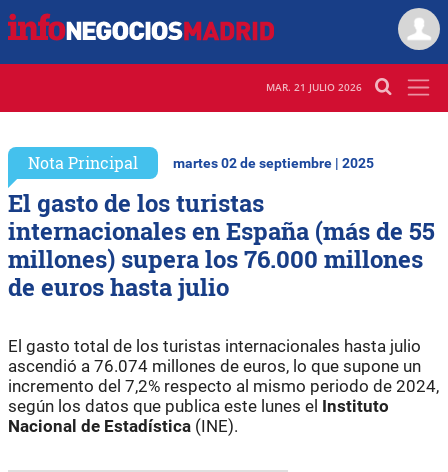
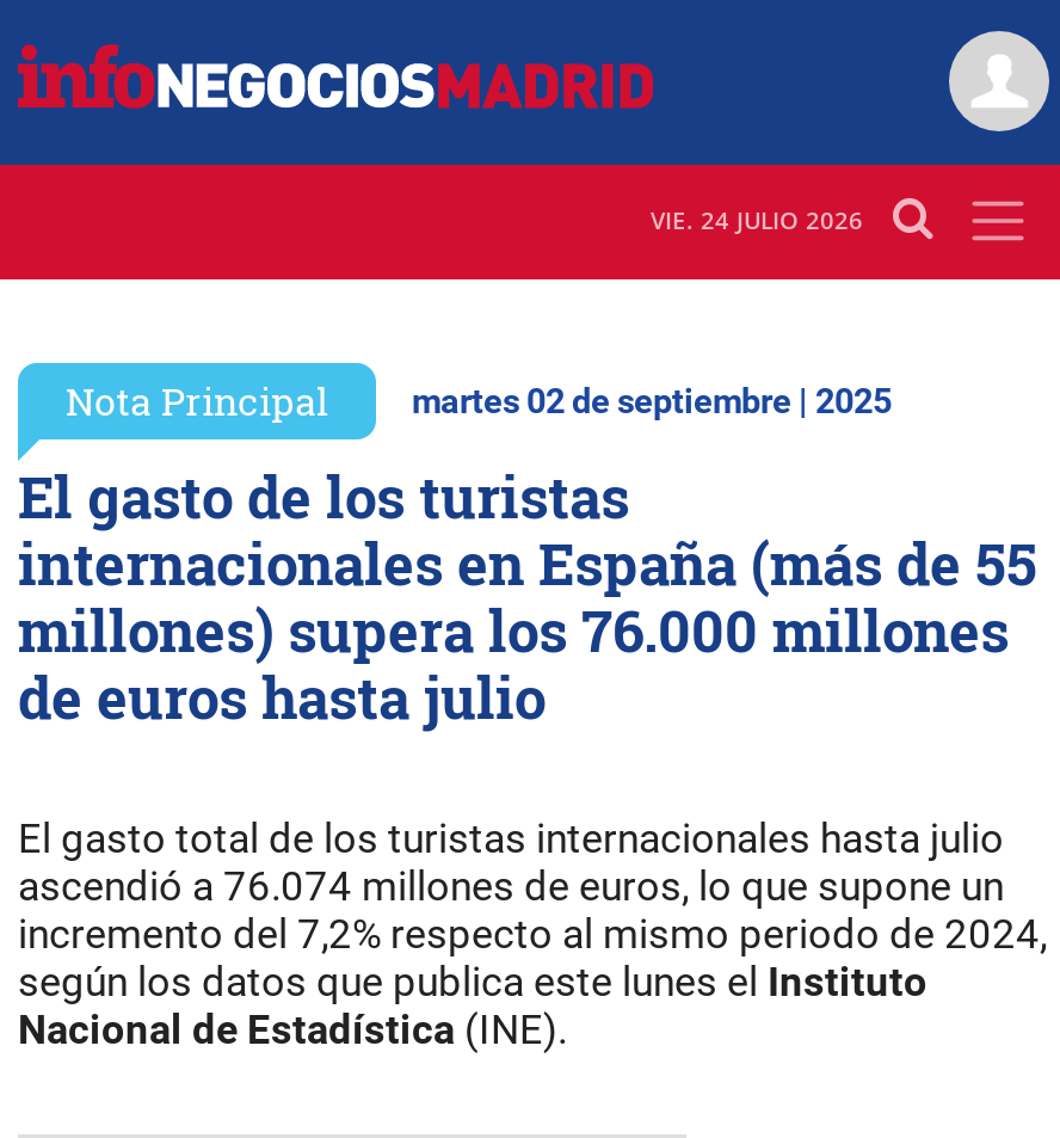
[266,80,362,94] MAR. 21 JULIO 2026 -> [651,204,863,237] VIE. 24 JULIO 2026

